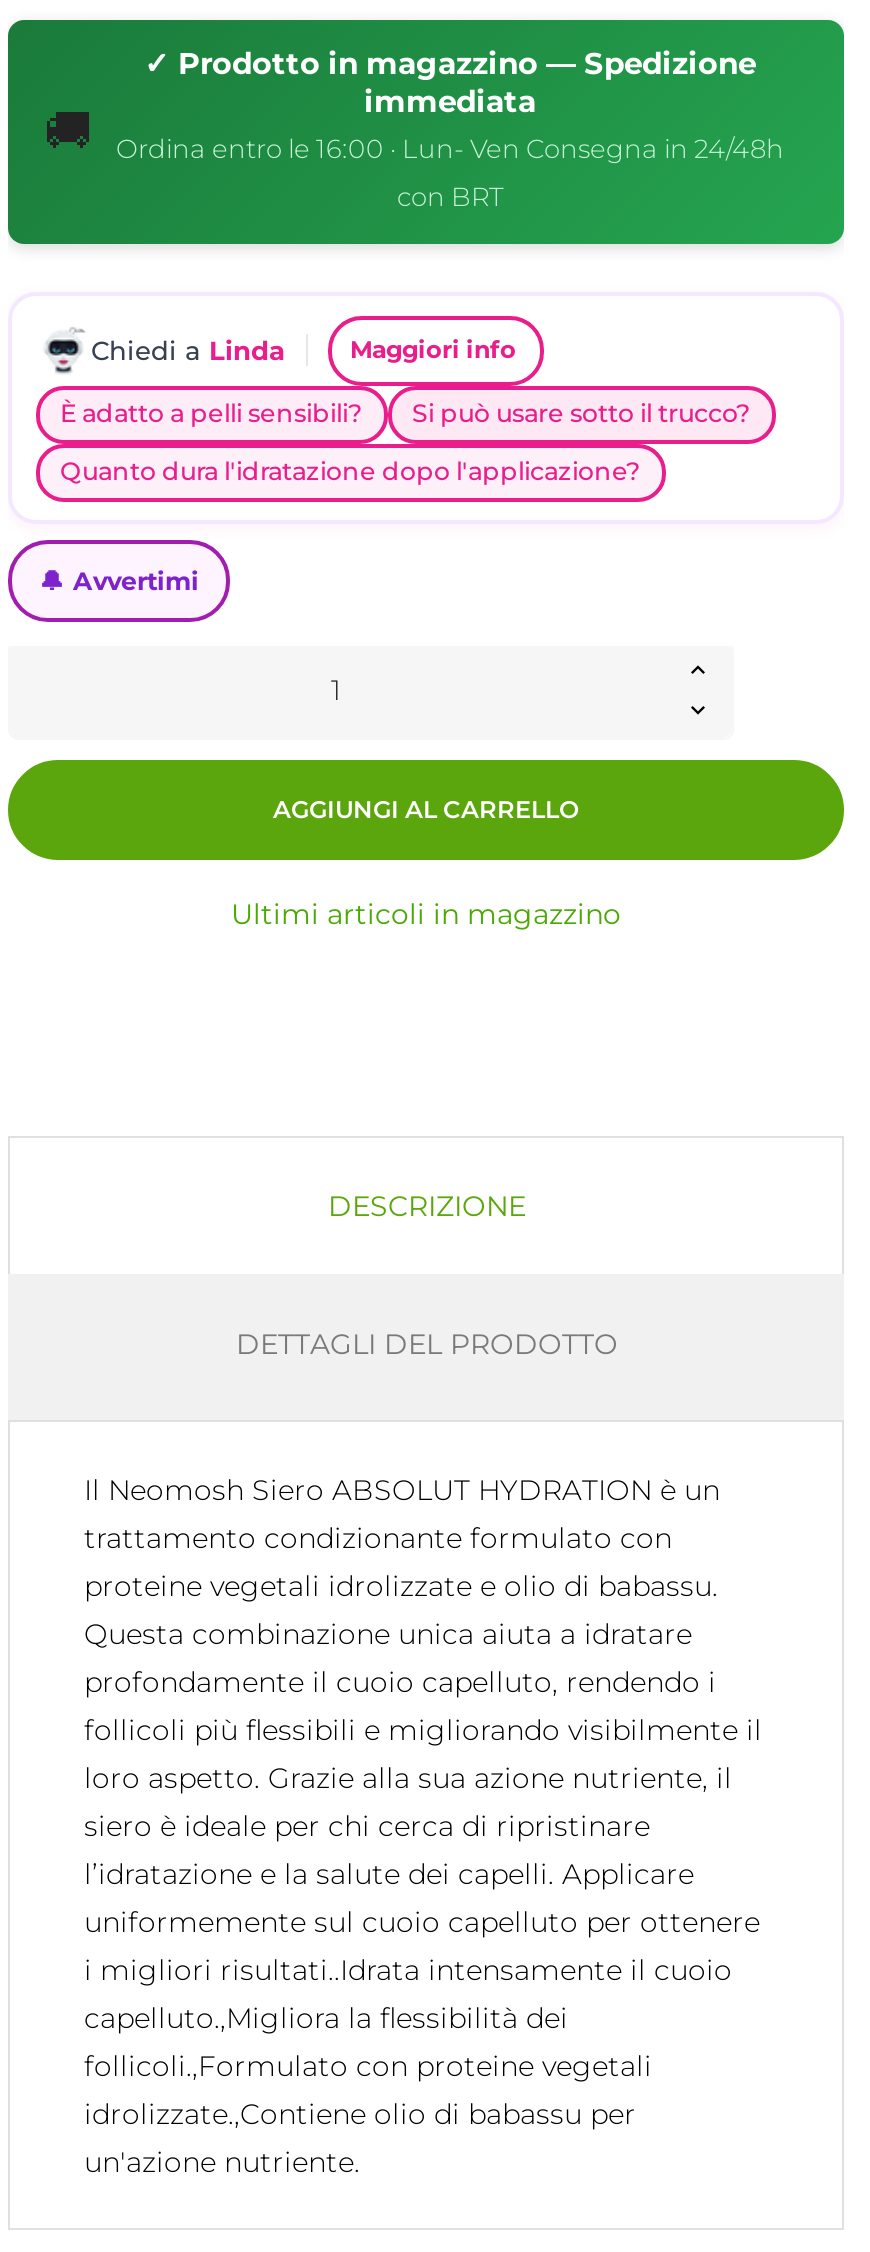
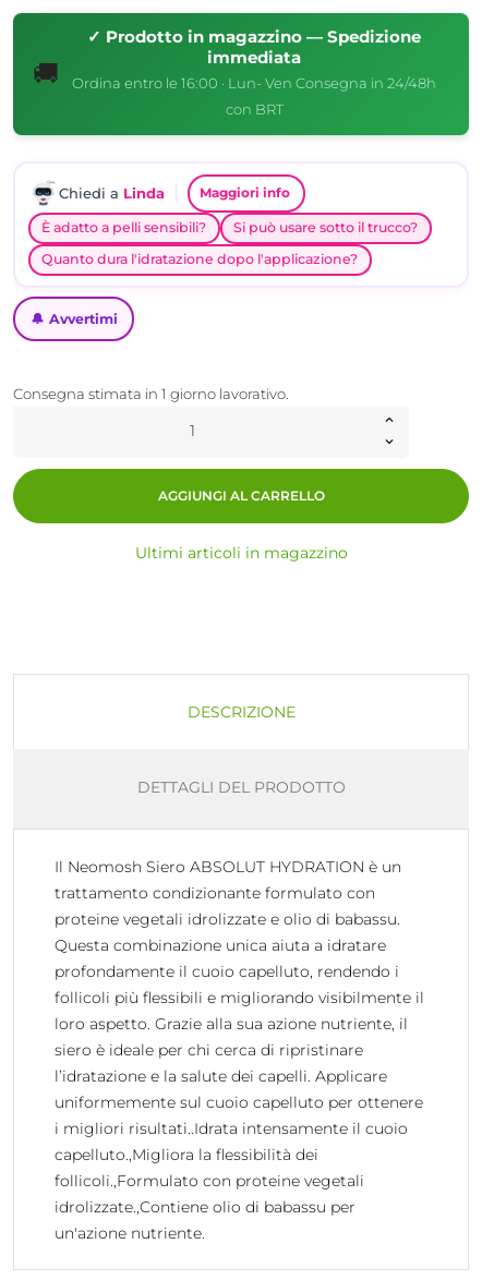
none -> [13,385,289,402] Consegna stimata in 1 giorno lavorativo.

